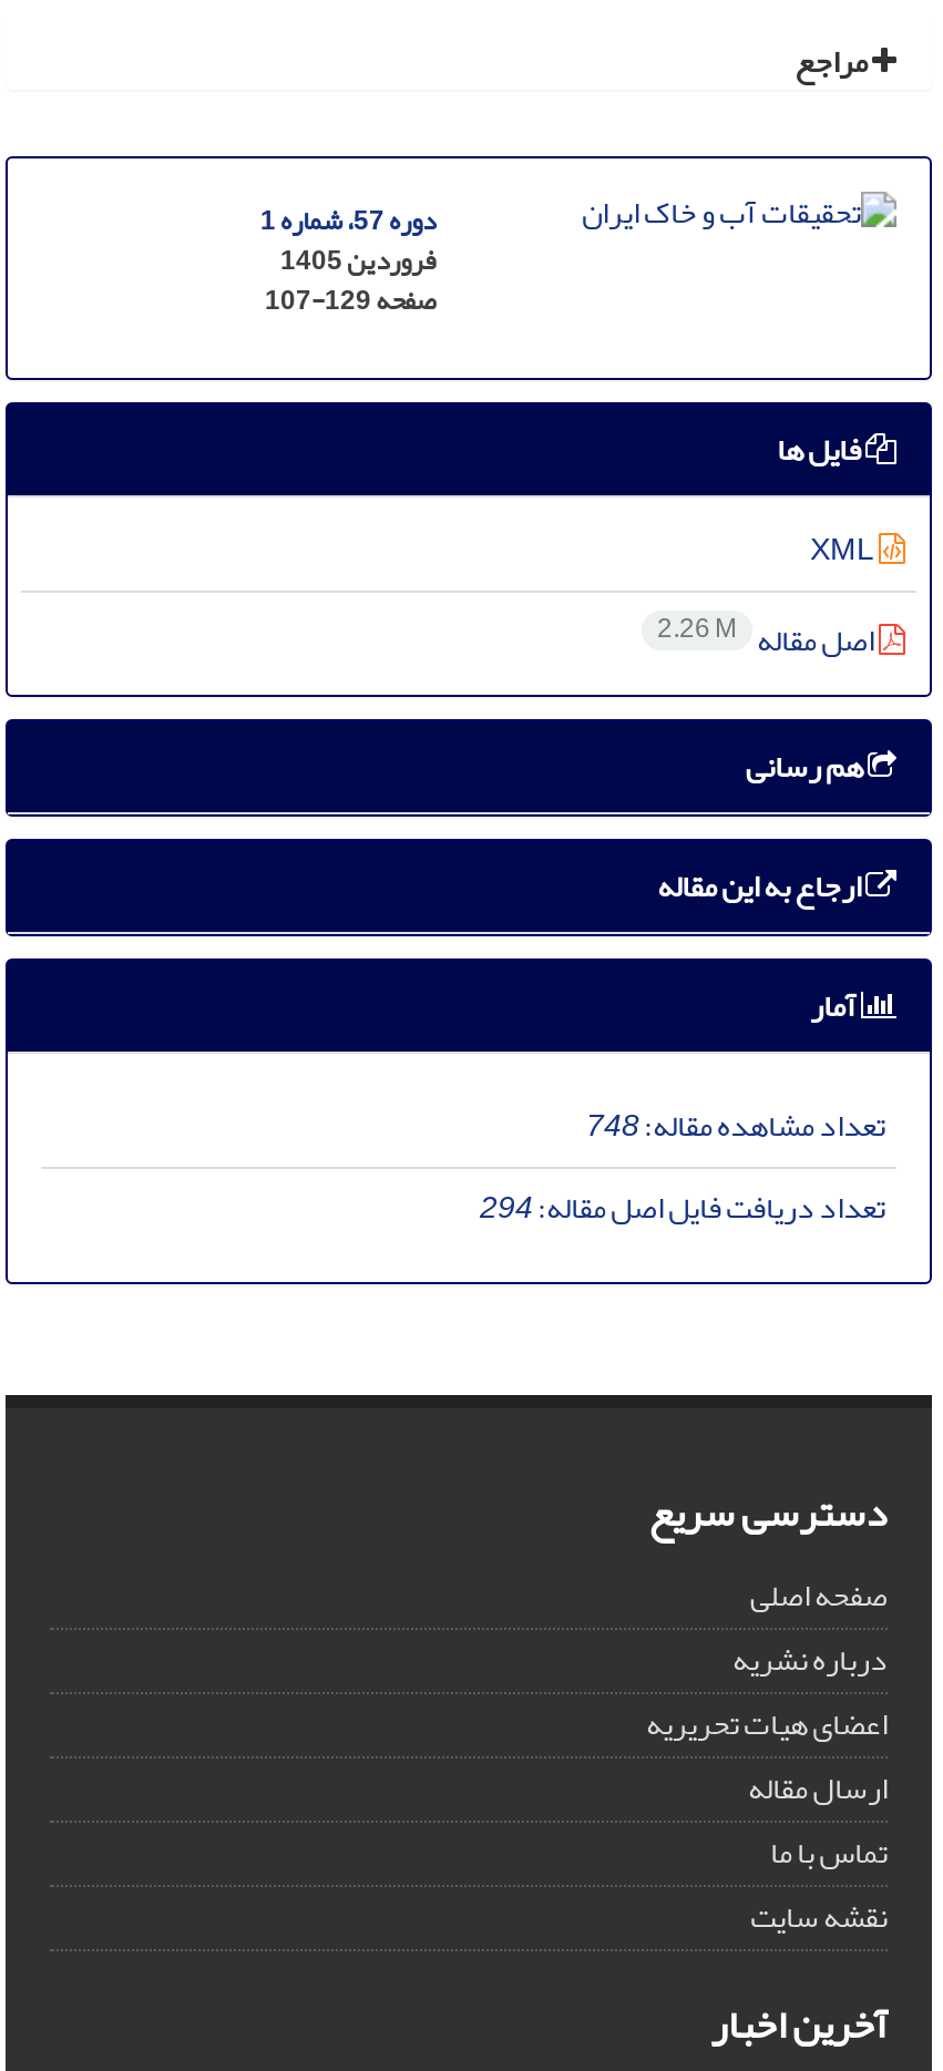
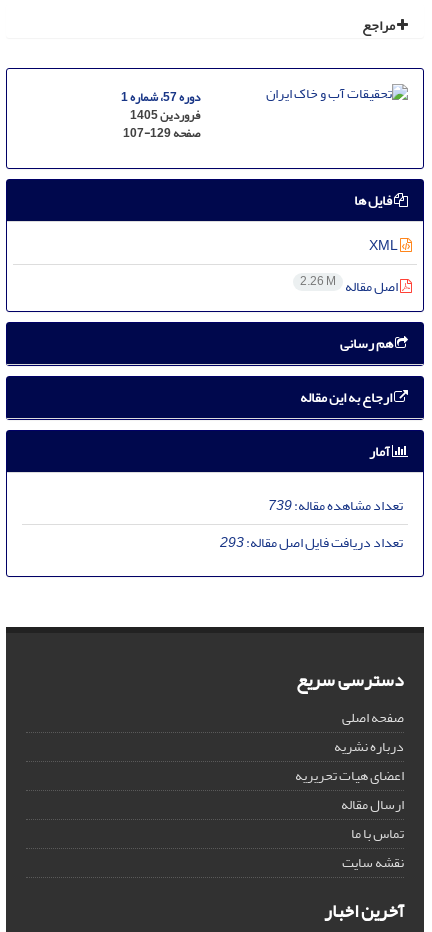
[586,1095,885,1155] تعداد مشاهده مقاله:748 -> [268,492,403,519] تعداد مشاهده مقاله:739
[480,1177,885,1237] تعداد دریافت فایل اصل مقاله:294 -> [220,529,403,556] تعداد دریافت فایل اصل مقاله:293

